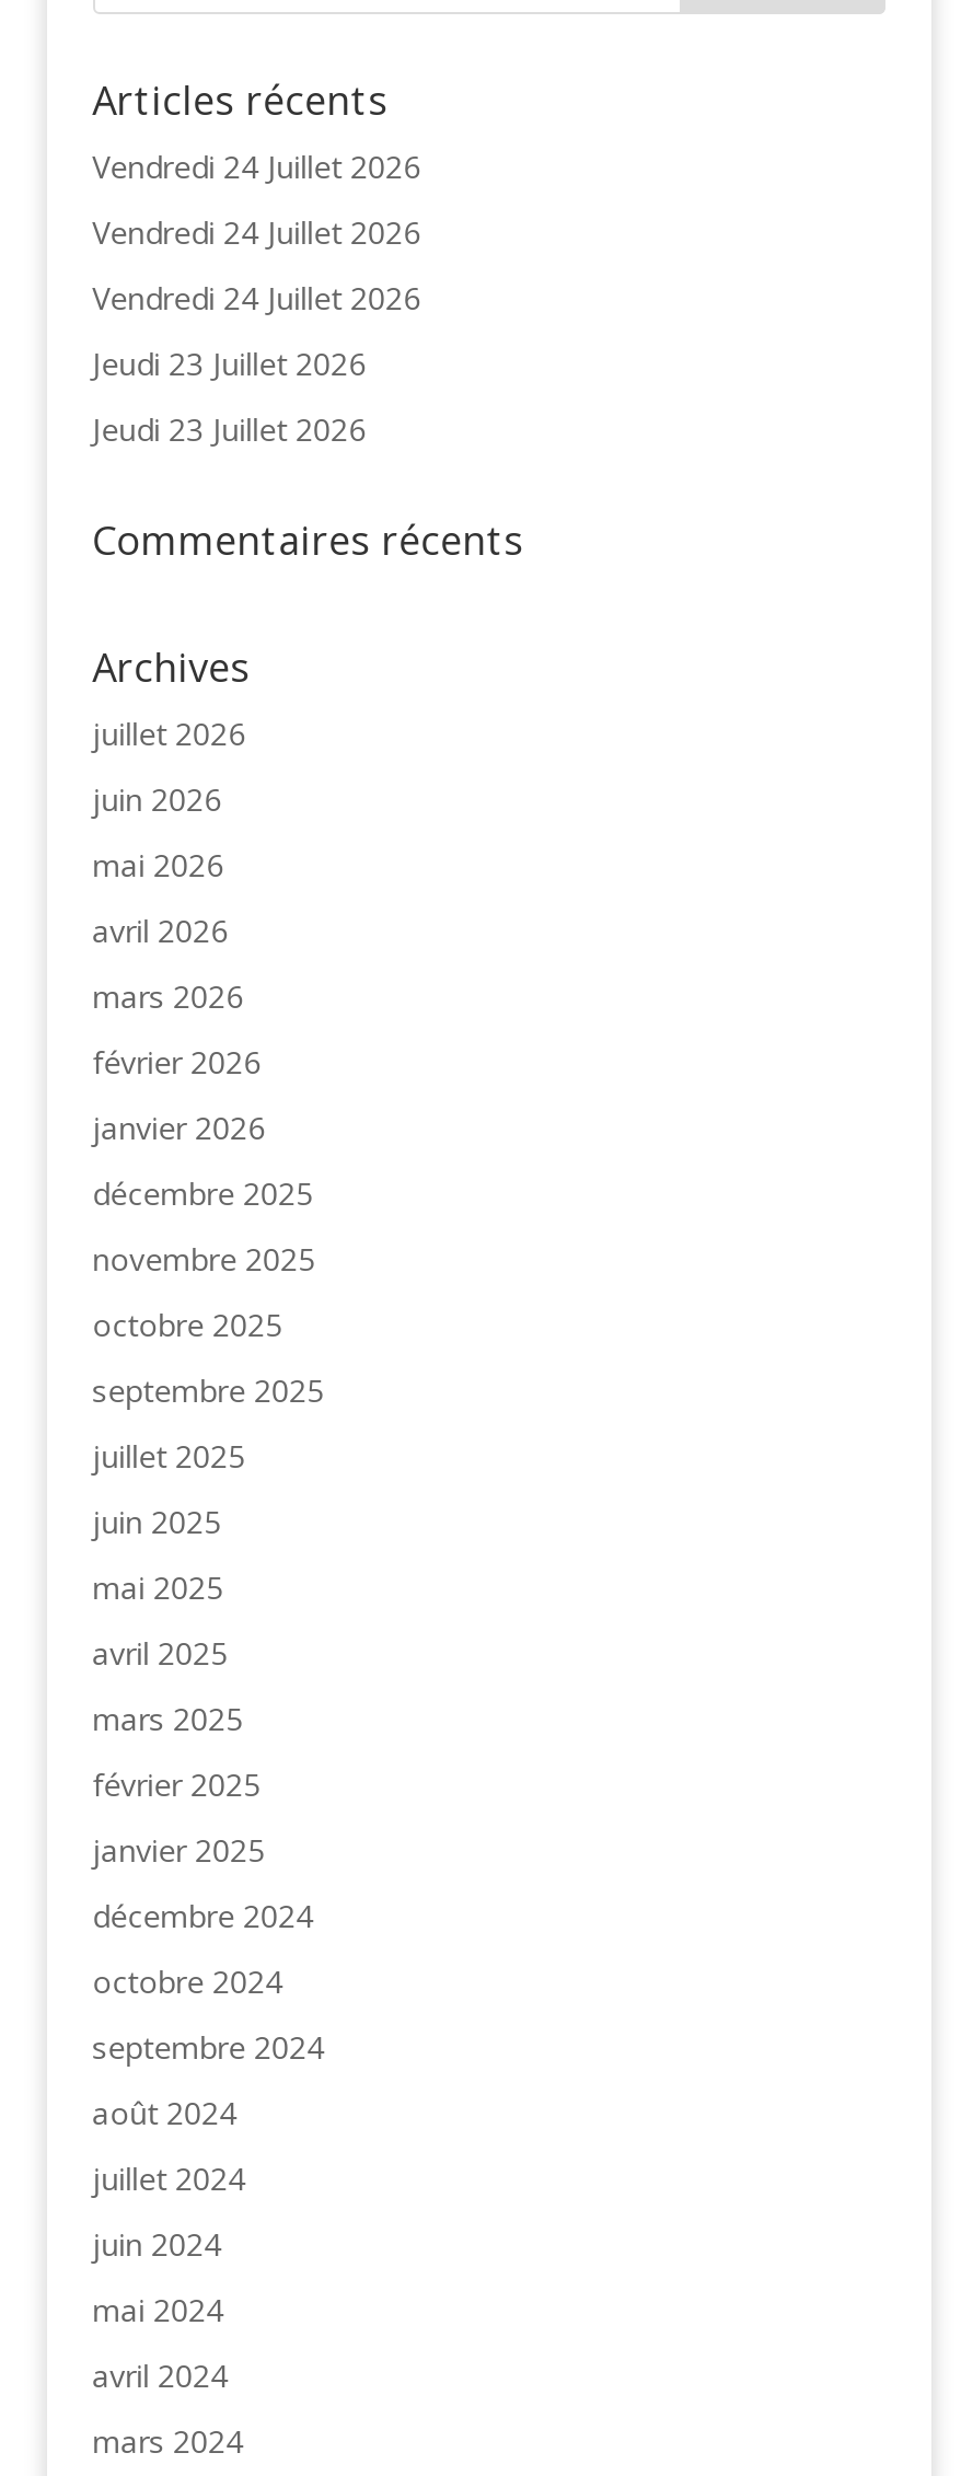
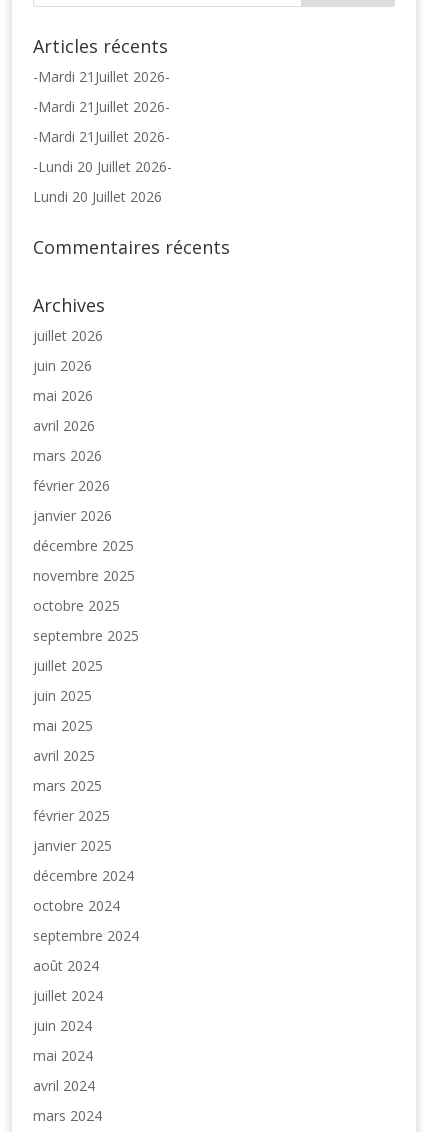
[92,145,421,187] Vendredi 24 Juillet 2026 -> [33,67,170,86] -Mardi 21Juillet 2026-
[92,211,421,252] Vendredi 24 Juillet 2026 -> [33,97,170,116] -Mardi 21Juillet 2026-
[92,276,421,318] Vendredi 24 Juillet 2026 -> [33,127,170,146] -Mardi 21Juillet 2026-
[92,342,366,384] Jeudi 23 Juillet 2026 -> [33,157,172,176] -Lundi 20 Juillet 2026-
[92,408,366,449] Jeudi 23 Juillet 2026 -> [33,187,162,206] Lundi 20 Juillet 2026

